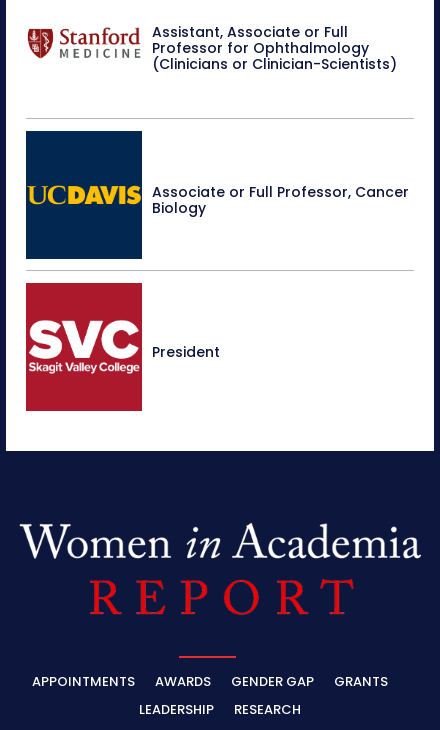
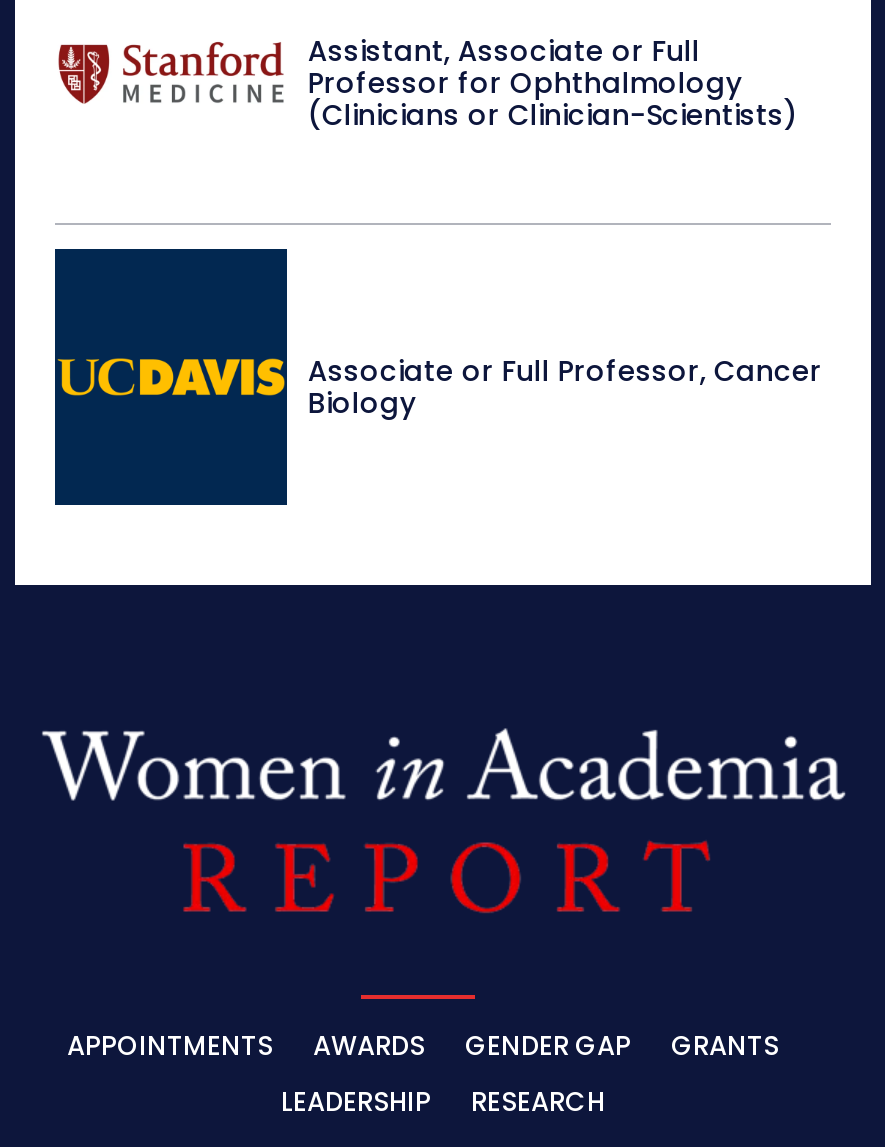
[25,282,220,412] [image] | President -> none

